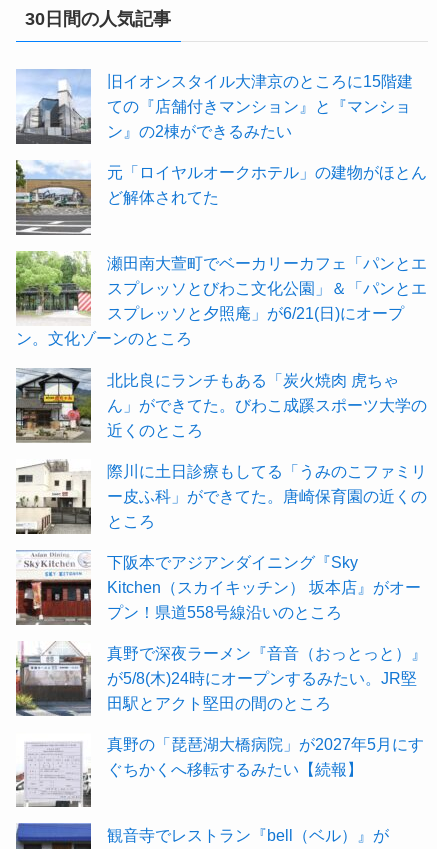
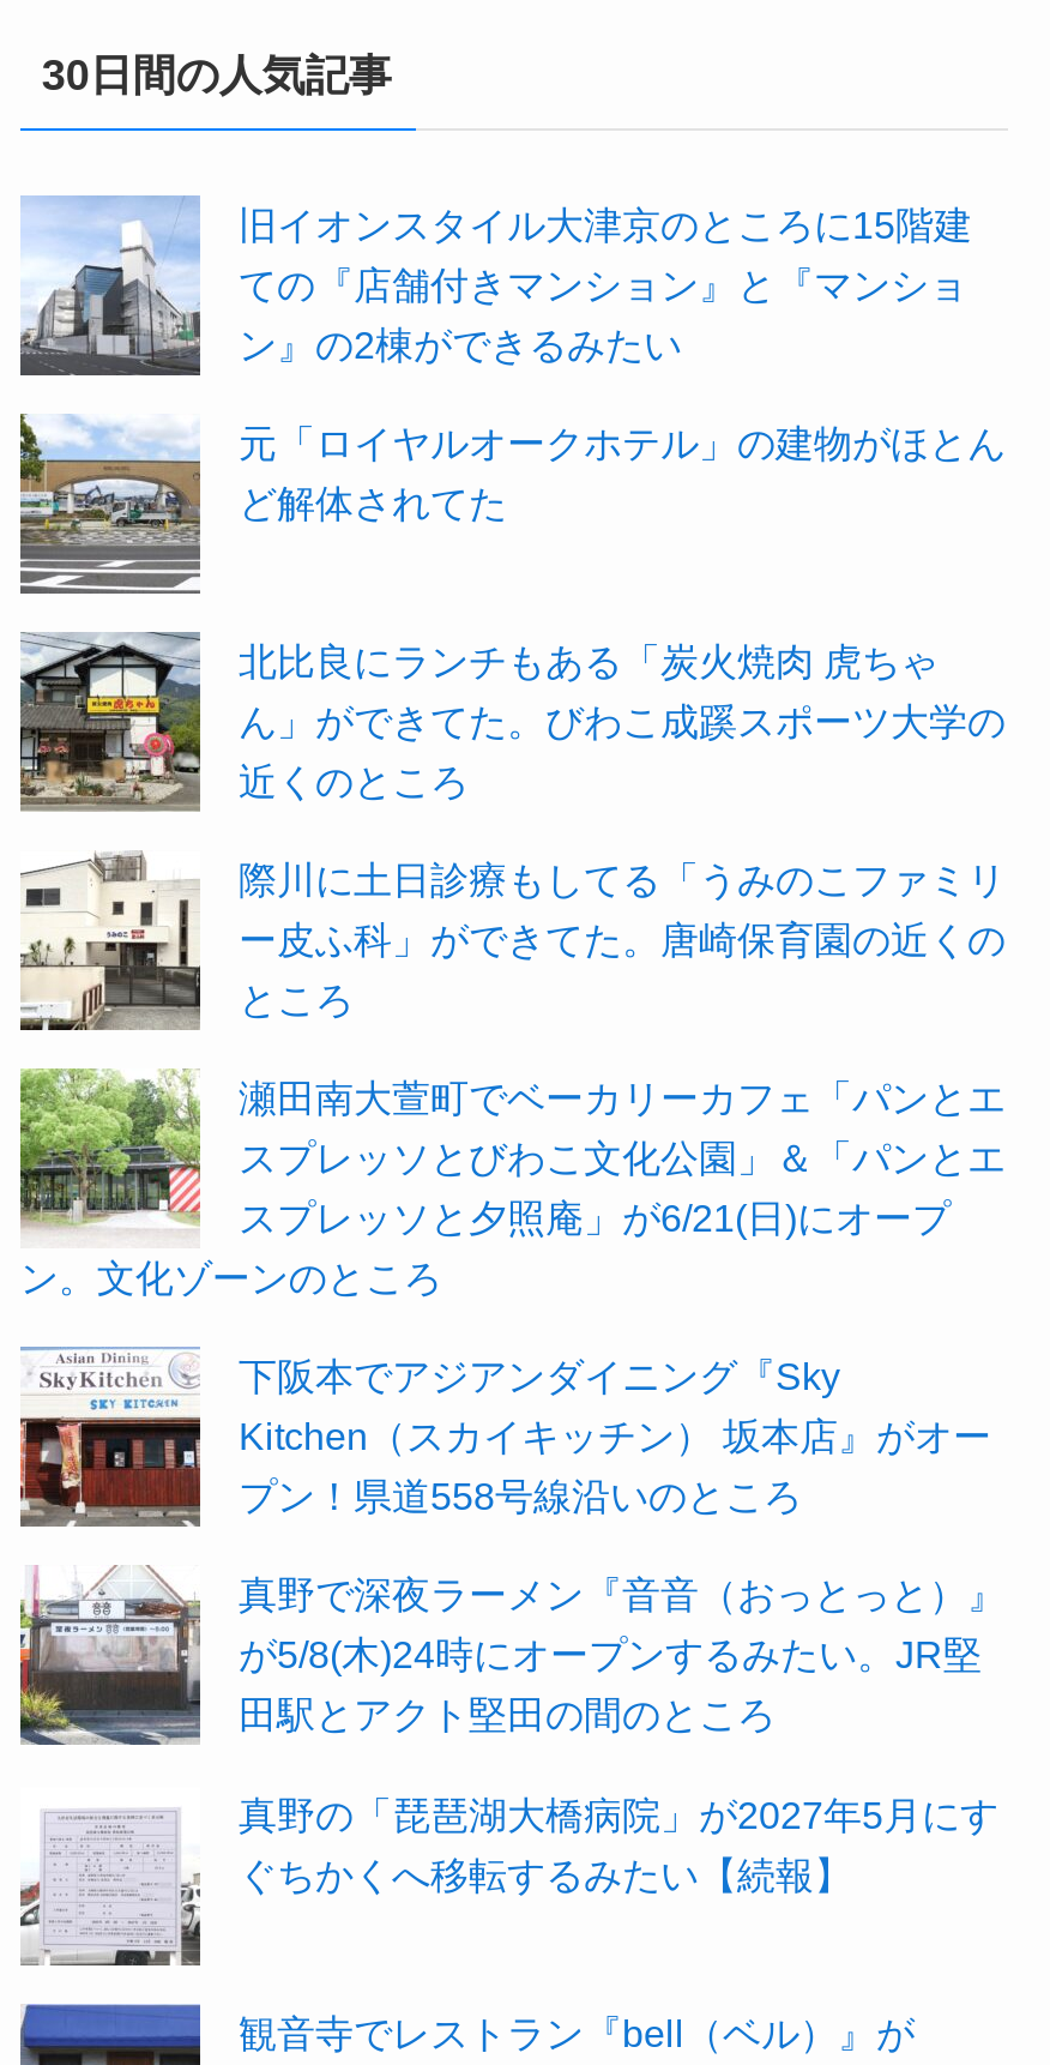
moved [15,251,427,347] -> [18,1067,1006,1299]: [image] | 瀬田南大萱町でベーカリーカフェ「パンとエ | スプレッソとびわこ文化公園」＆「パンとエ | スプレッソと夕照庵」が6/21(日)にオープ | ン。文化ゾーンのところ
moved [14,366,427,530] -> [16,628,1006,1021]: [image] | 北比良にランチもある「炭火焼肉 虎ちゃ | ん」ができてた。びわこ成蹊スポーツ大学の | 近くのところ | 際川に土日診療もしてる「うみのこファミリ | ー皮ふ科」ができてた。唐崎保育園の近くの | ところ

